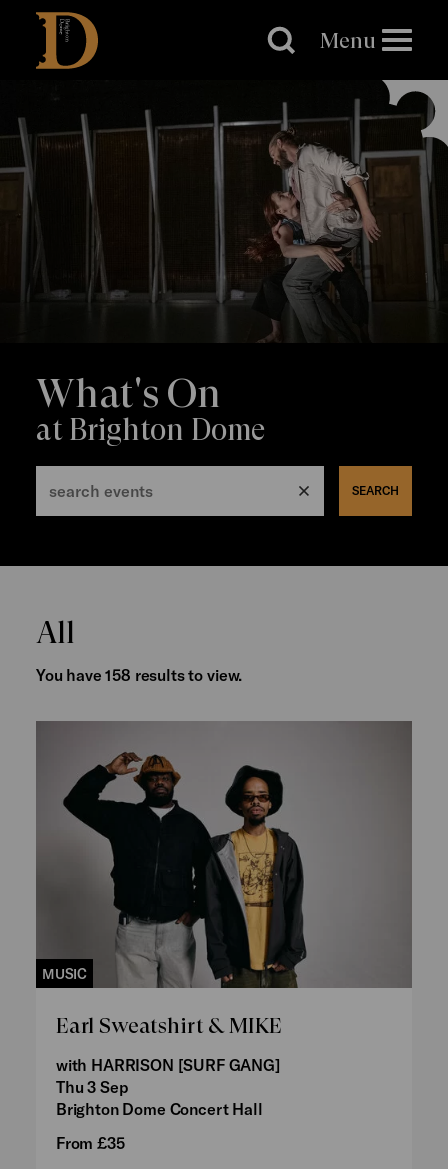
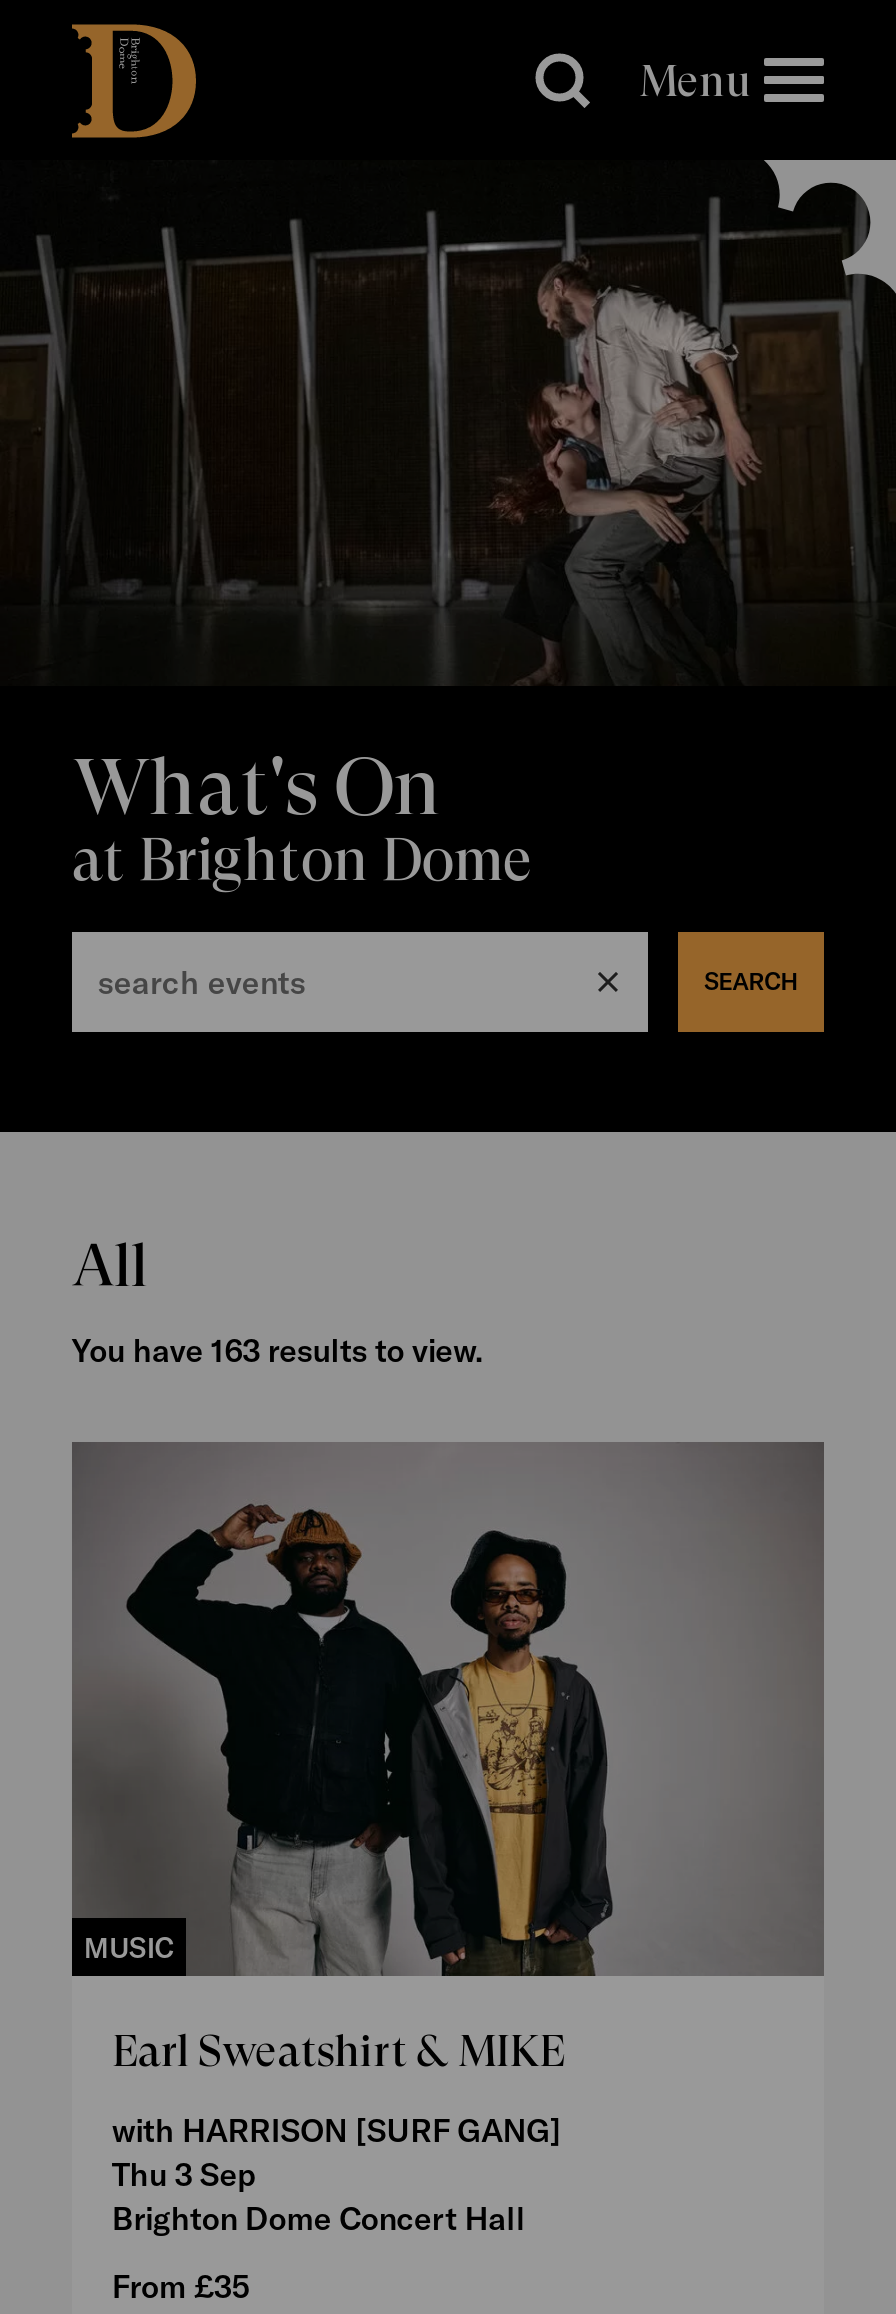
[36,665,242,684] You have 158 results to view. -> [72,1330,482,1368] You have 163 results to view.

